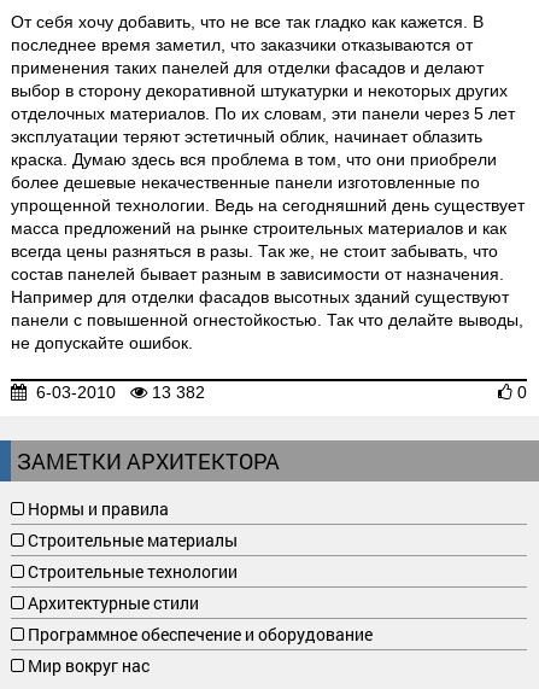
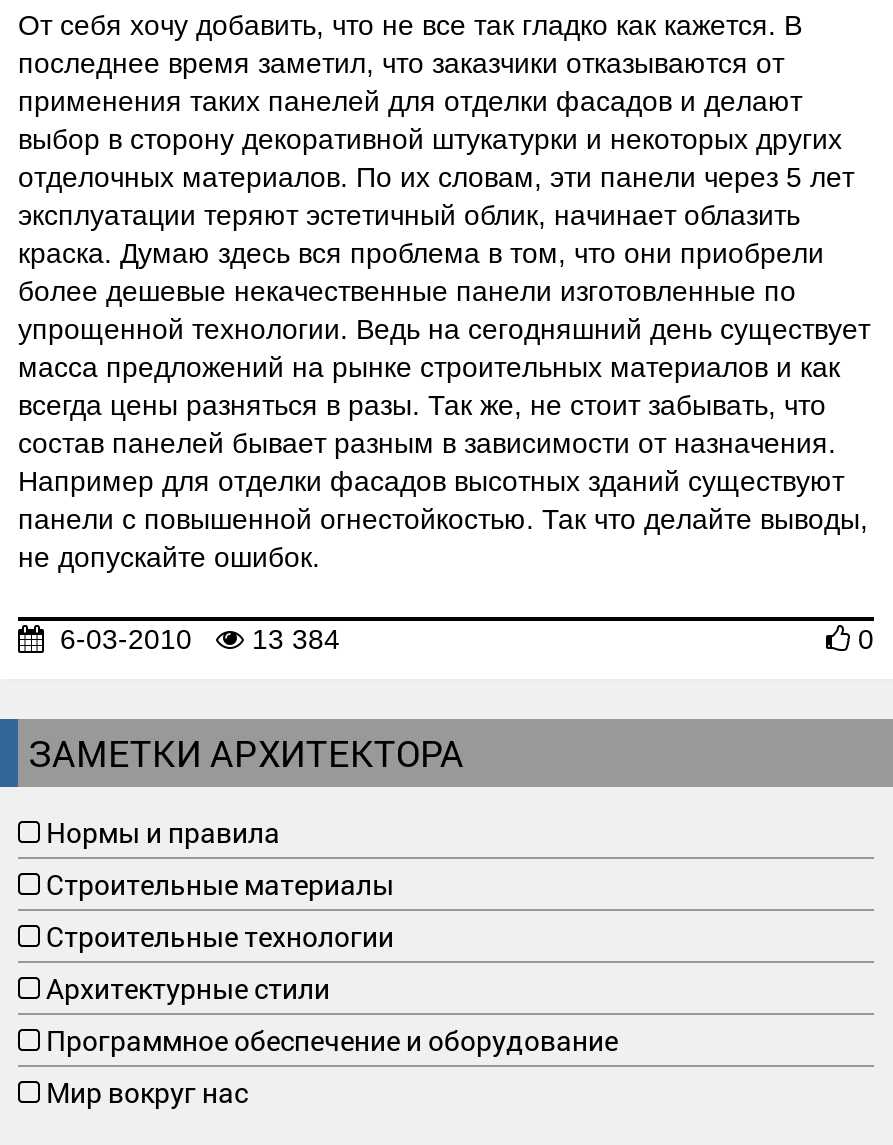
[27,383,215,402] 6-03-2010 13 382 -> [44,623,356,655] 6-03-2010 13 384

